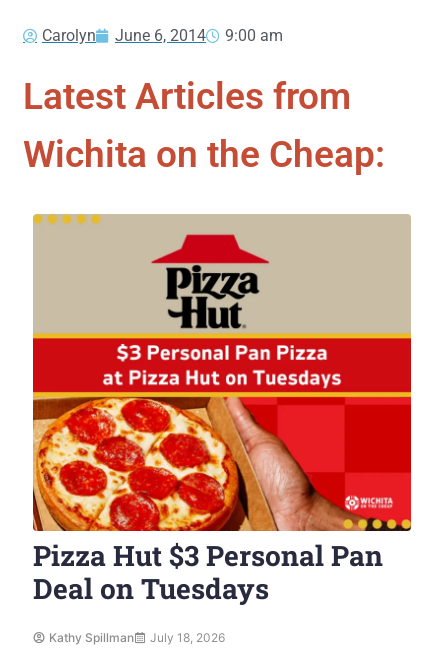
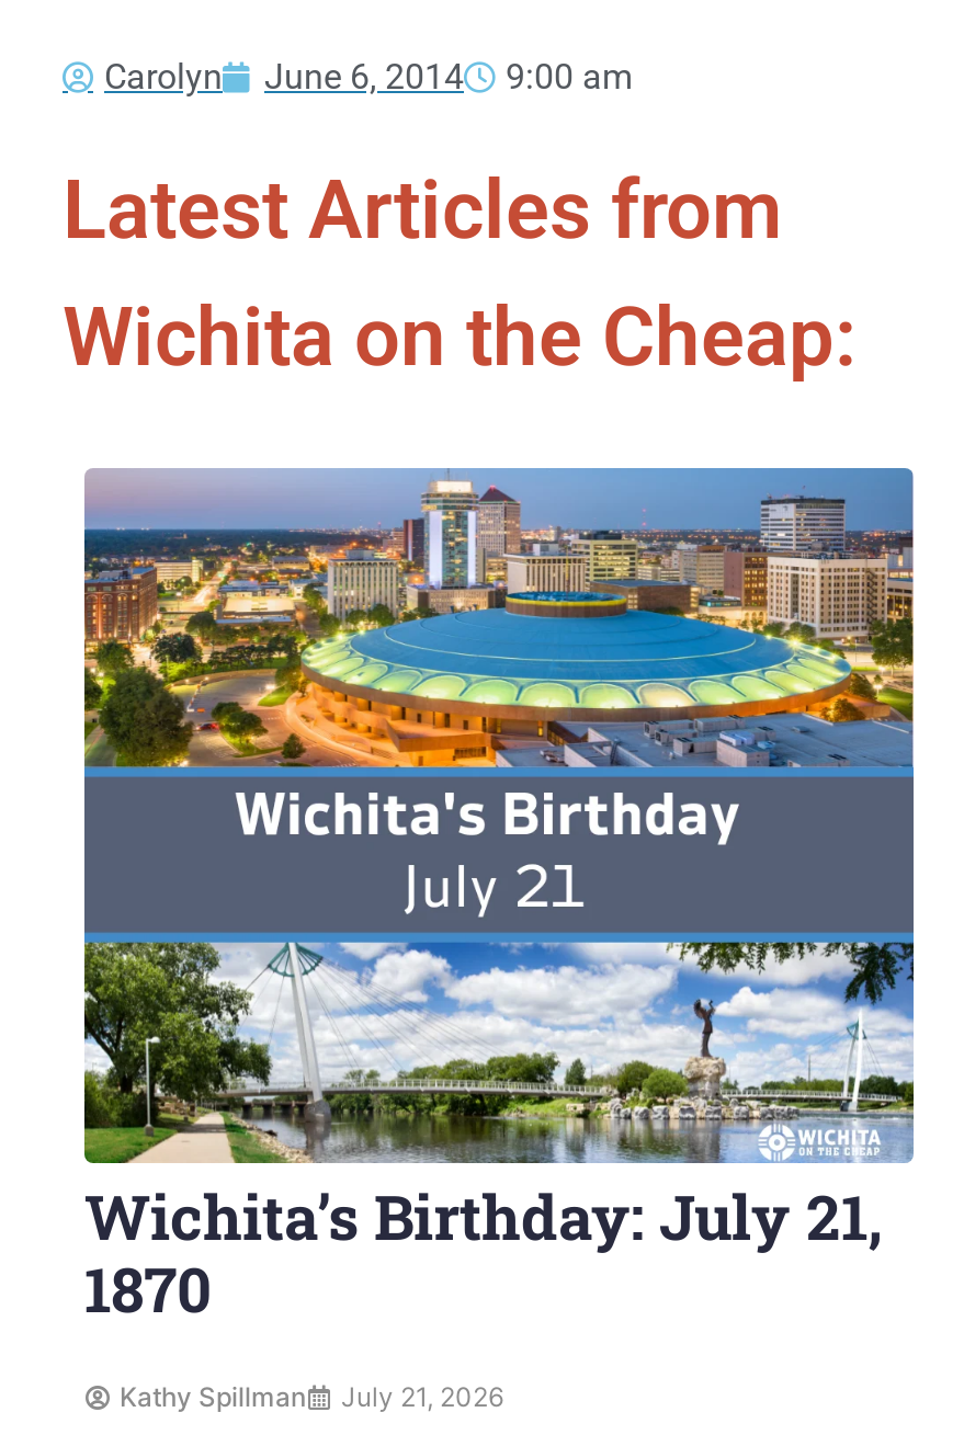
[32,213,412,607] [image] | Pizza Hut $3 Personal Pan | Deal on Tuesdays -> [82,466,916,1330] [image] | Wichita’s Birthday: July 21, | 1870
[49,630,225,645] Kathy Spillman July 18, 2026 -> [120,1380,503,1413] Kathy Spillman July 21, 2026

